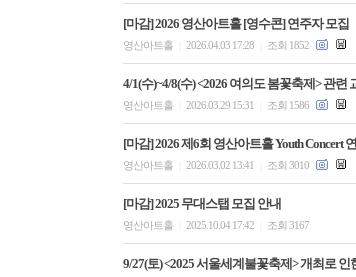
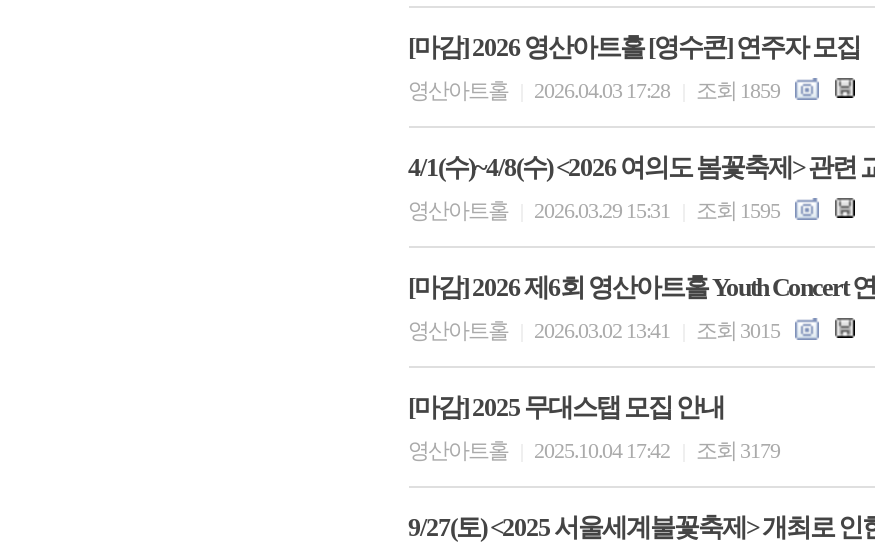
[122,39,310,51] 영산아트홀 2026.04.03 17:28 조회 1852 -> [408,78,784,102] 영산아트홀 2026.04.03 17:28 조회 1859
[122,99,310,111] 영산아트홀 2026.03.29 15:31 조회 1586 -> [408,198,784,222] 영산아트홀 2026.03.29 15:31 조회 1595
[122,159,310,171] 영산아트홀 2026.03.02 13:41 조회 3010 -> [408,318,784,342] 영산아트홀 2026.03.02 13:41 조회 3015
[122,219,308,231] 영산아트홀 2025.10.04 17:42 조회 3167 -> [408,438,780,462] 영산아트홀 2025.10.04 17:42 조회 3179

